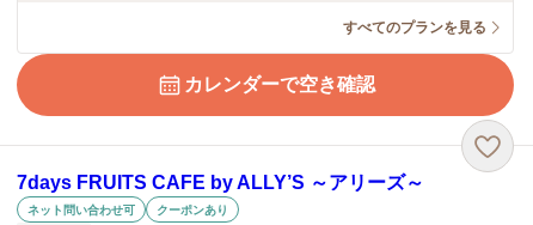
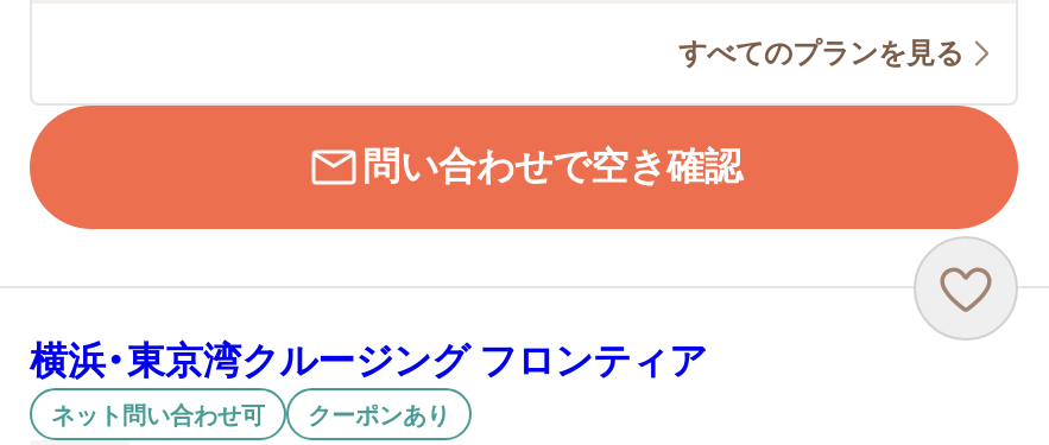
[184,74,375,95] カレンダーで空き確認 -> [362,146,742,186] 問い合わせで空き確認
[17,172,424,193] 7days FRUITS CAFE by ALLY’S ～アリーズ～ -> [30,341,707,381] 横浜・東京湾クルージング フロンティア

